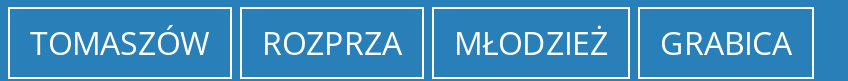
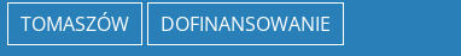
[262,21,792,65] ROZPRZA | MŁODZIEŻ | GRABICA -> [161,11,331,37] DOFINANSOWANIE

